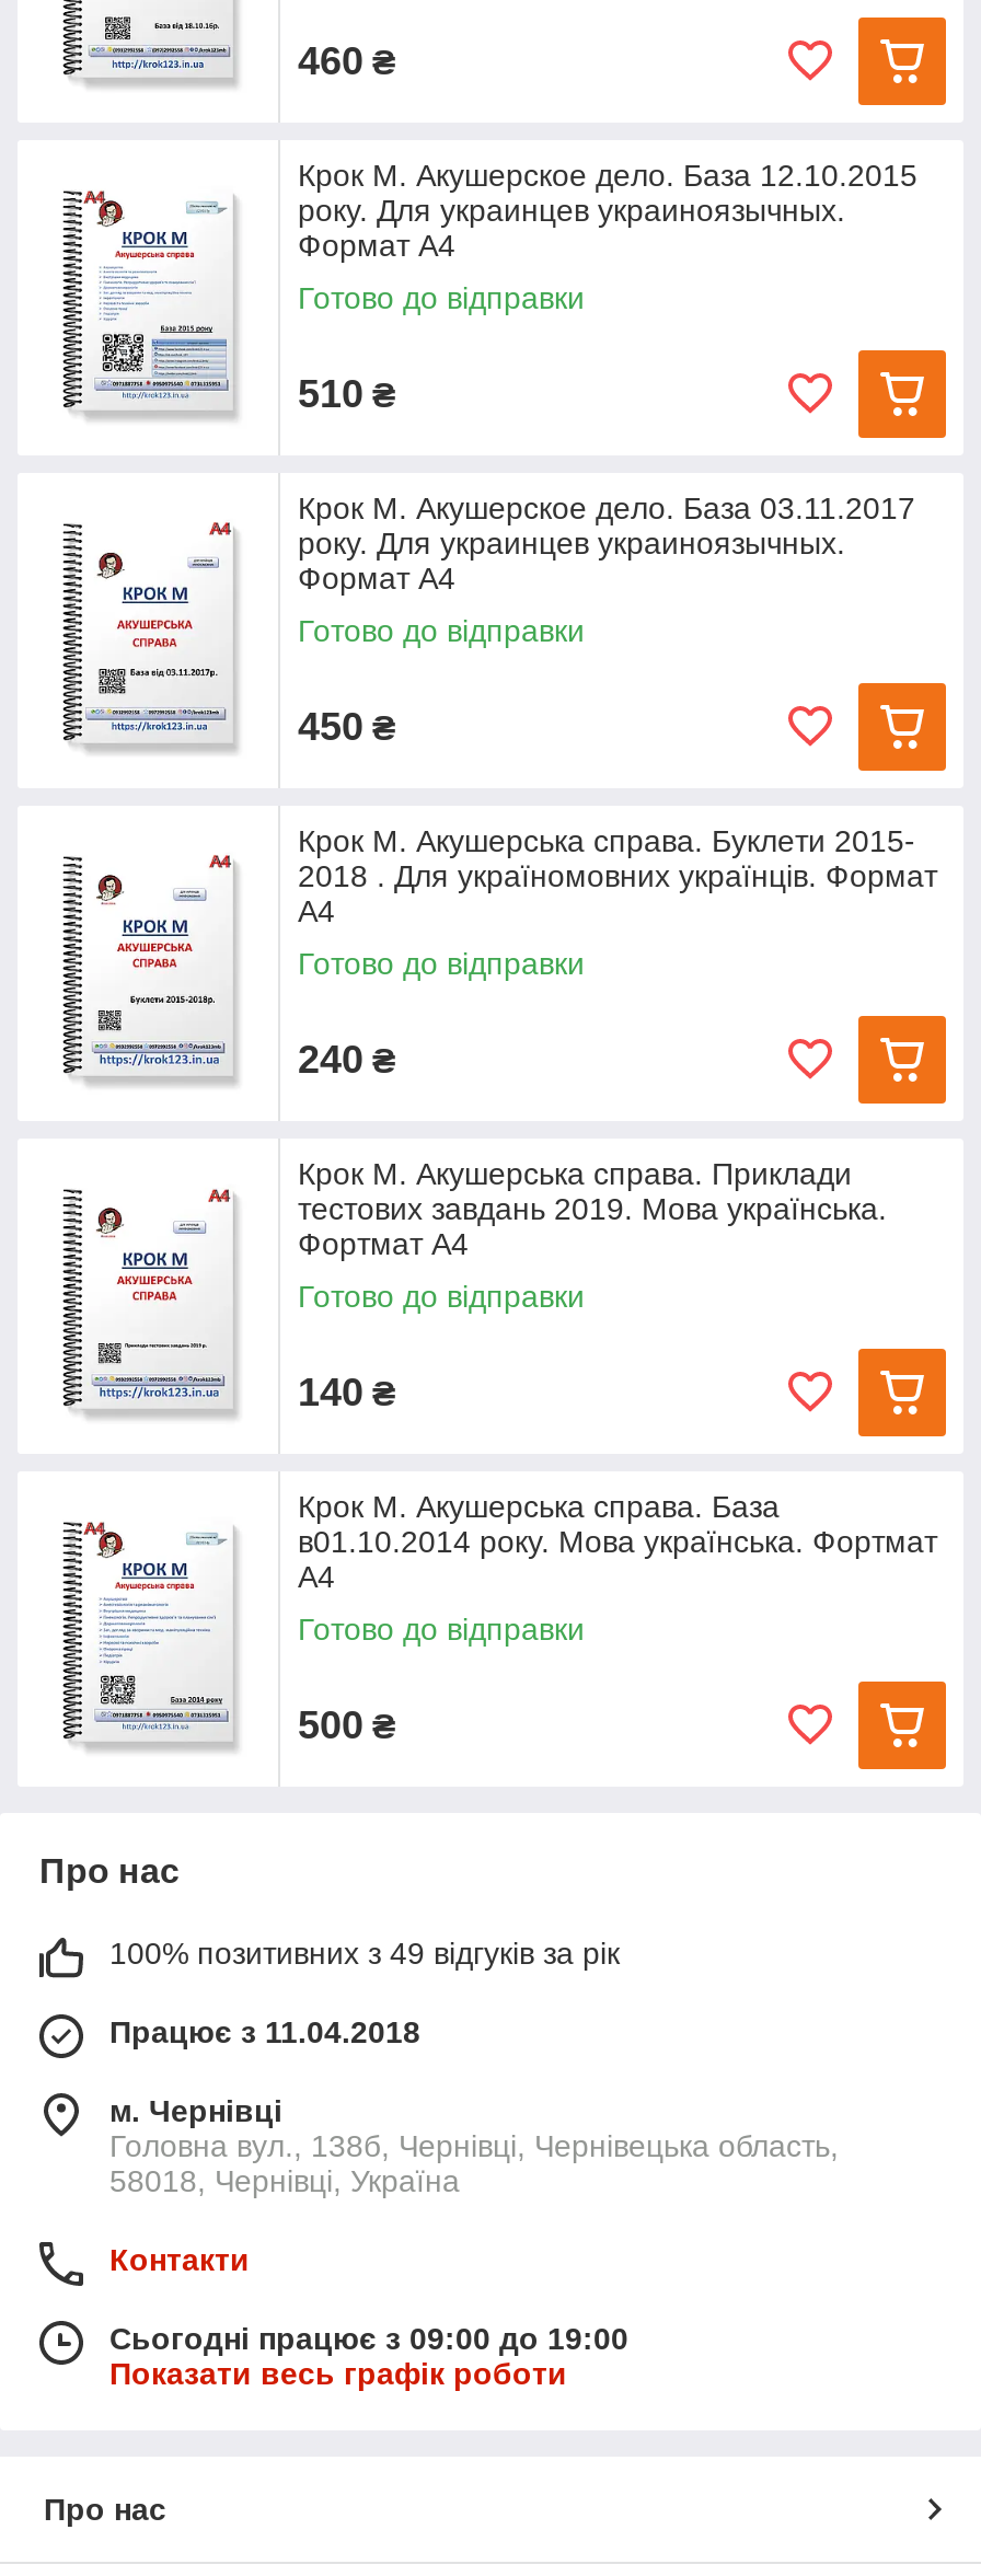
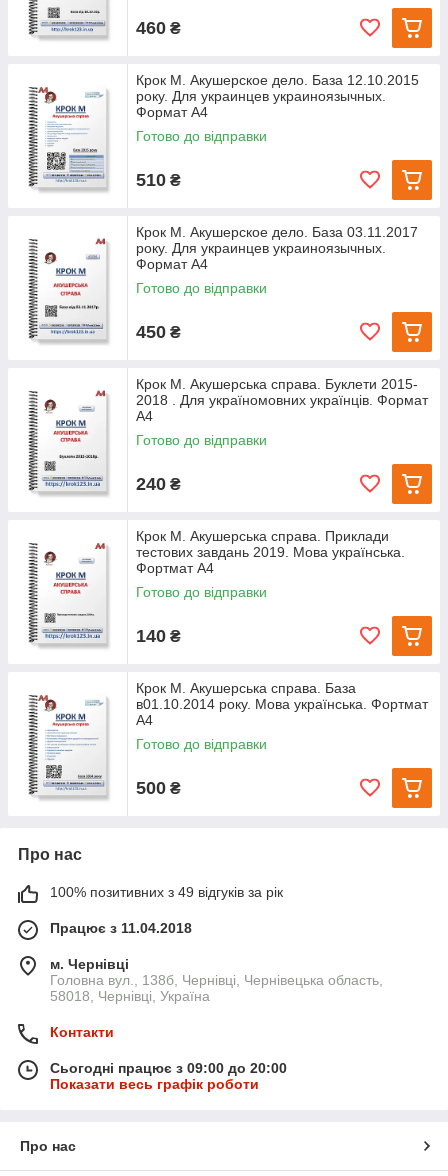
[109,2321,628,2356] Сьогодні працює з 09:00 до 19:00 -> [50,1060,287,1076] Сьогодні працює з 09:00 до 20:00

